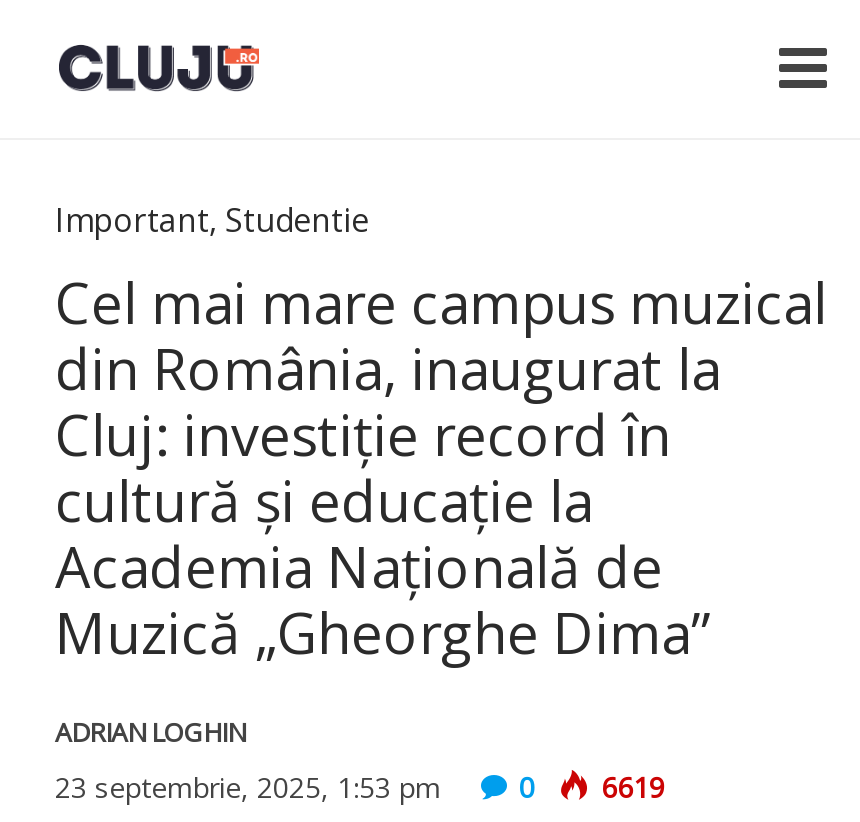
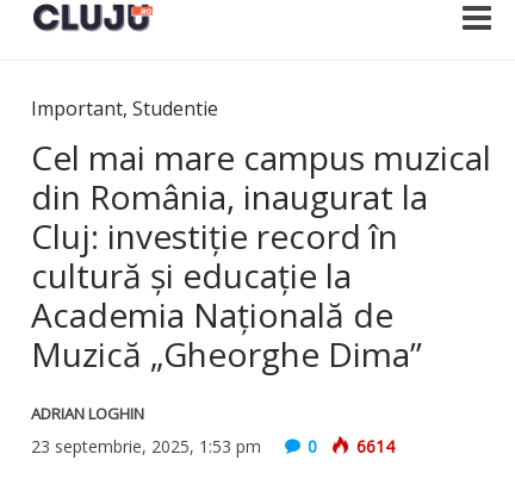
[519,768,665,806] 0 6619 -> [308,435,395,458] 0 6614

